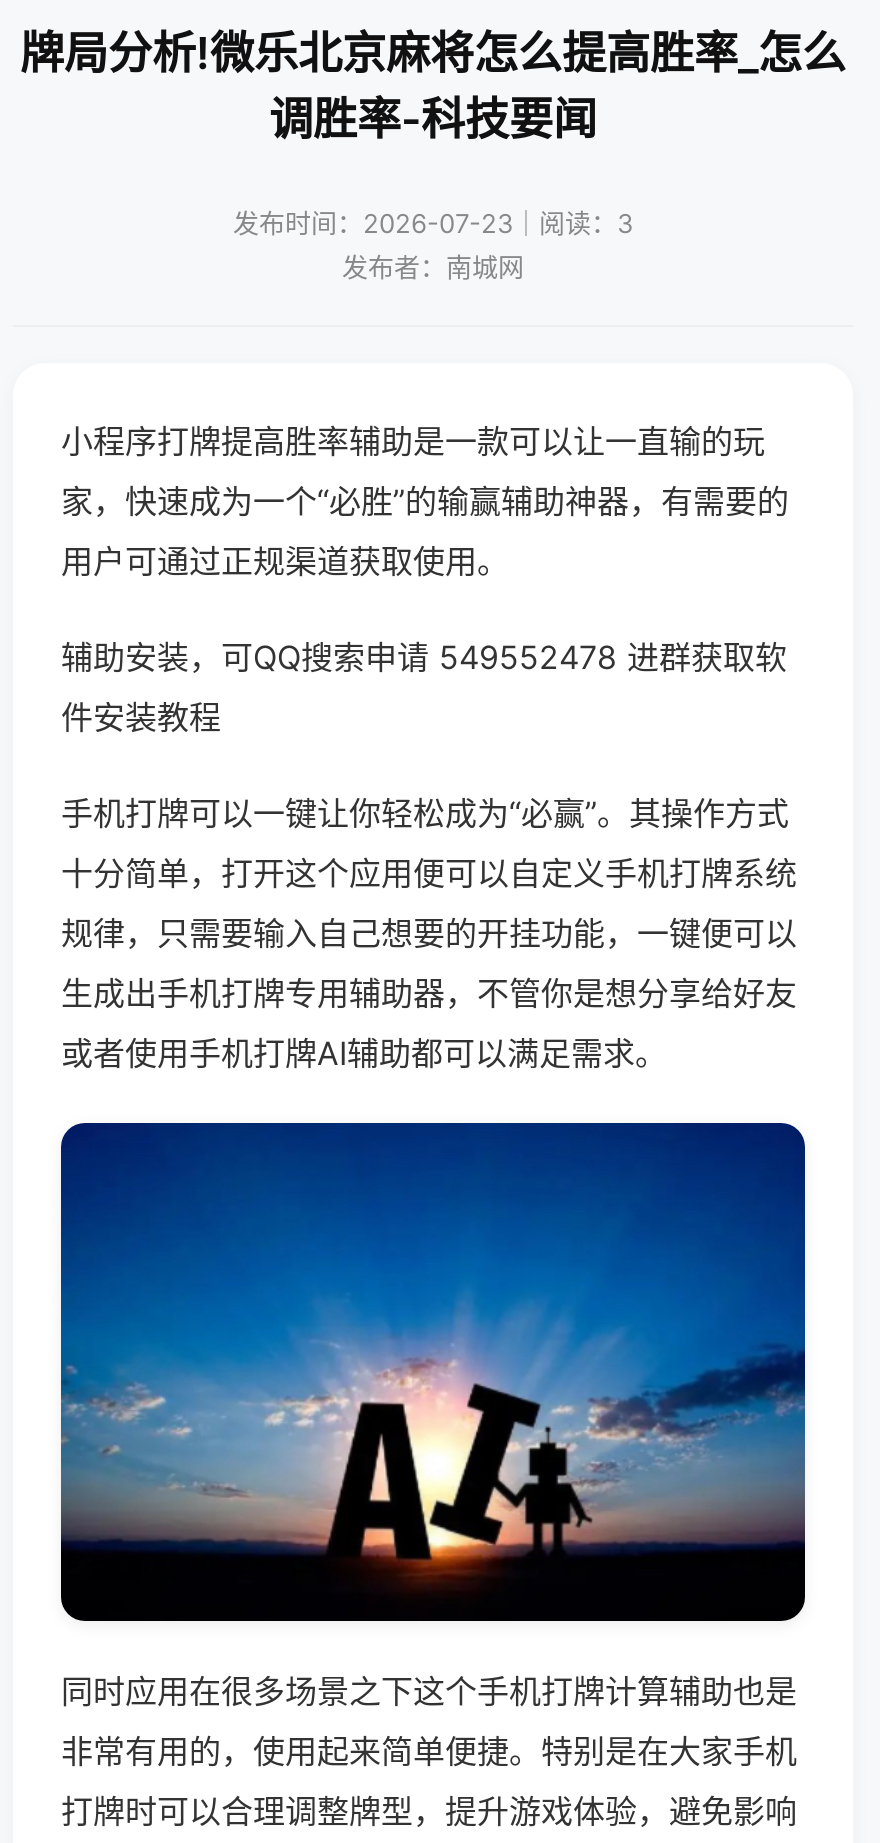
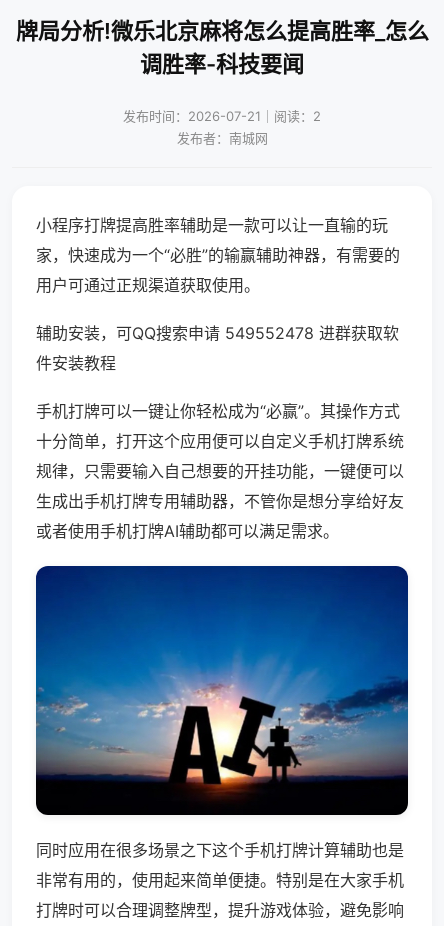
[233,207,633,239] 发布时间：2026-07-23｜阅读：3 -> [123,108,321,124] 发布时间：2026-07-21｜阅读：2

